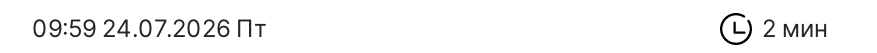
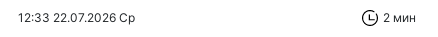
[32,13,266,43] 09:59 24.07.2026 Пт -> [18,10,135,25] 12:33 22.07.2026 Ср

